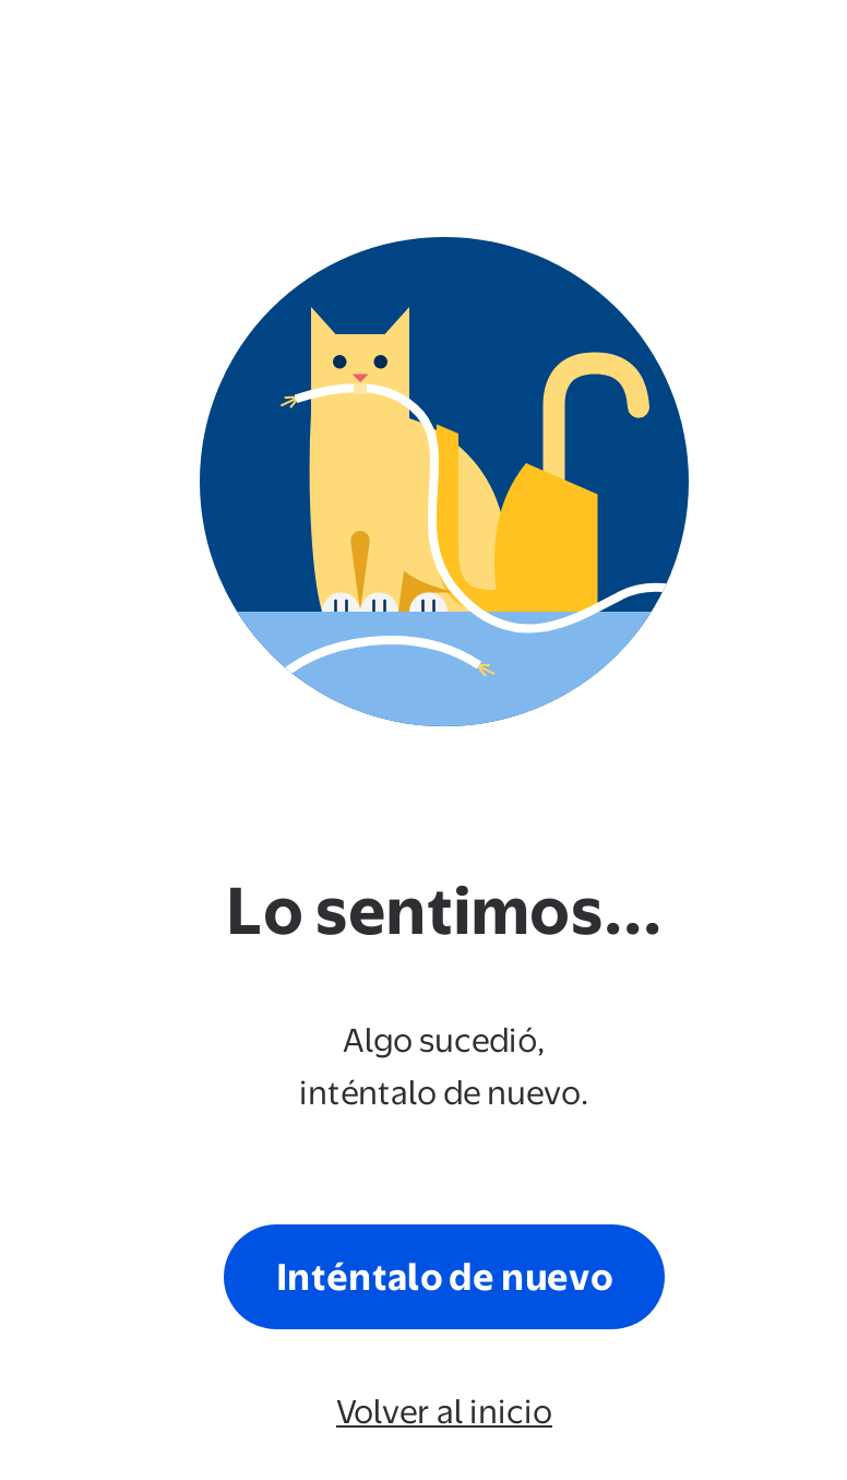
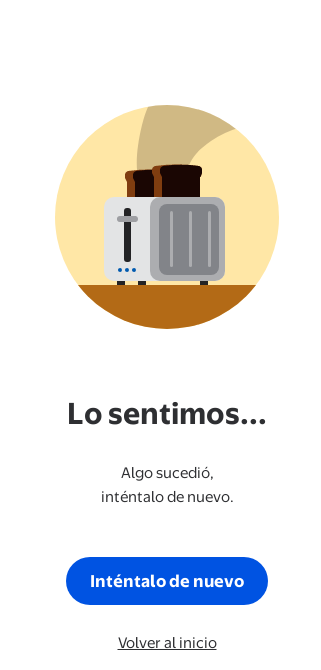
[198,235,691,729] [image] -> [55,105,279,330] [image]

